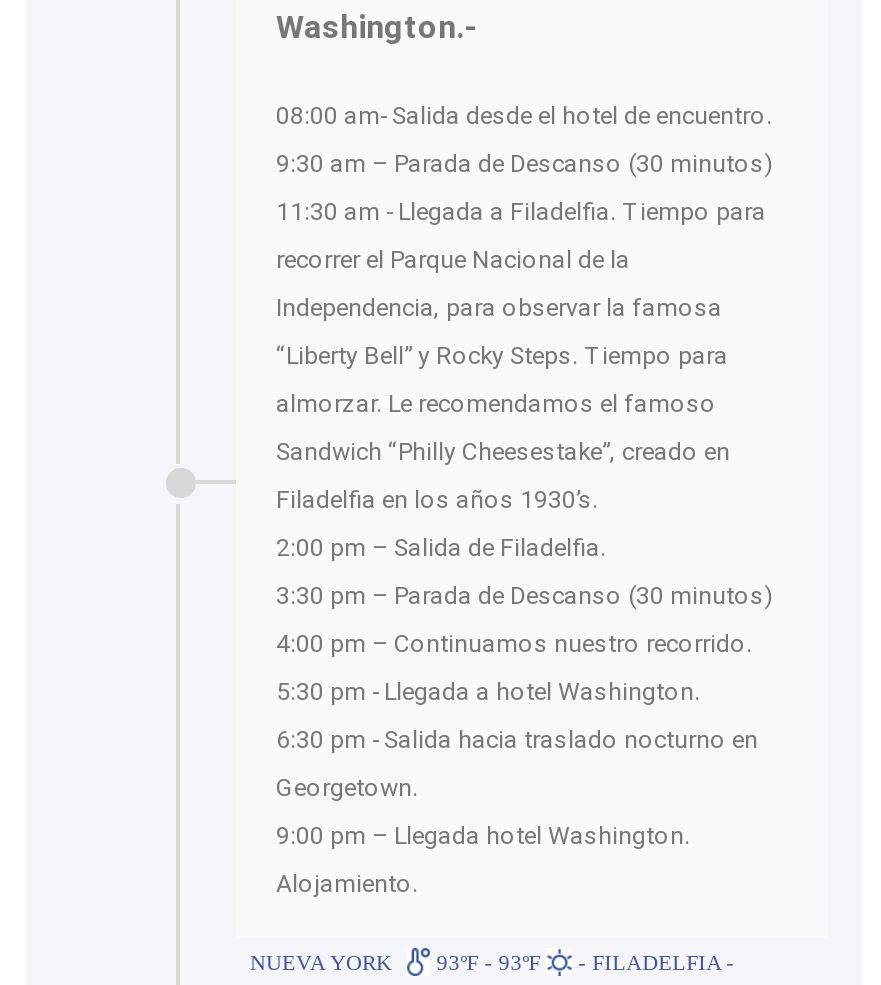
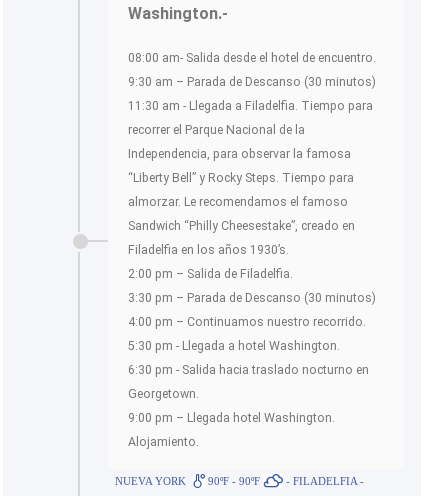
[250,950,734,974] NUEVA YORK 93ºF - 93ºF - FILADELFIA - -> [115,475,364,487] NUEVA YORK 90ºF - 90ºF - FILADELFIA -

